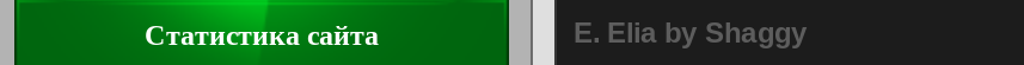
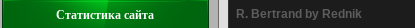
[574,17,808,50] E. Elia by Shaggy -> [236,7,362,21] R. Bertrand by Rednik

